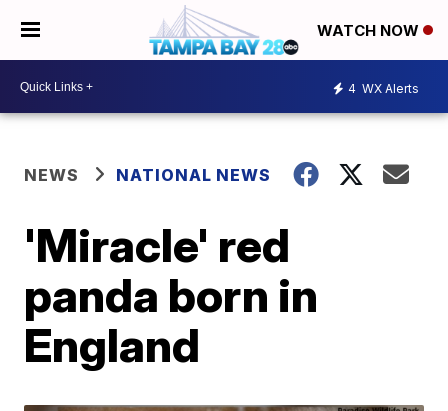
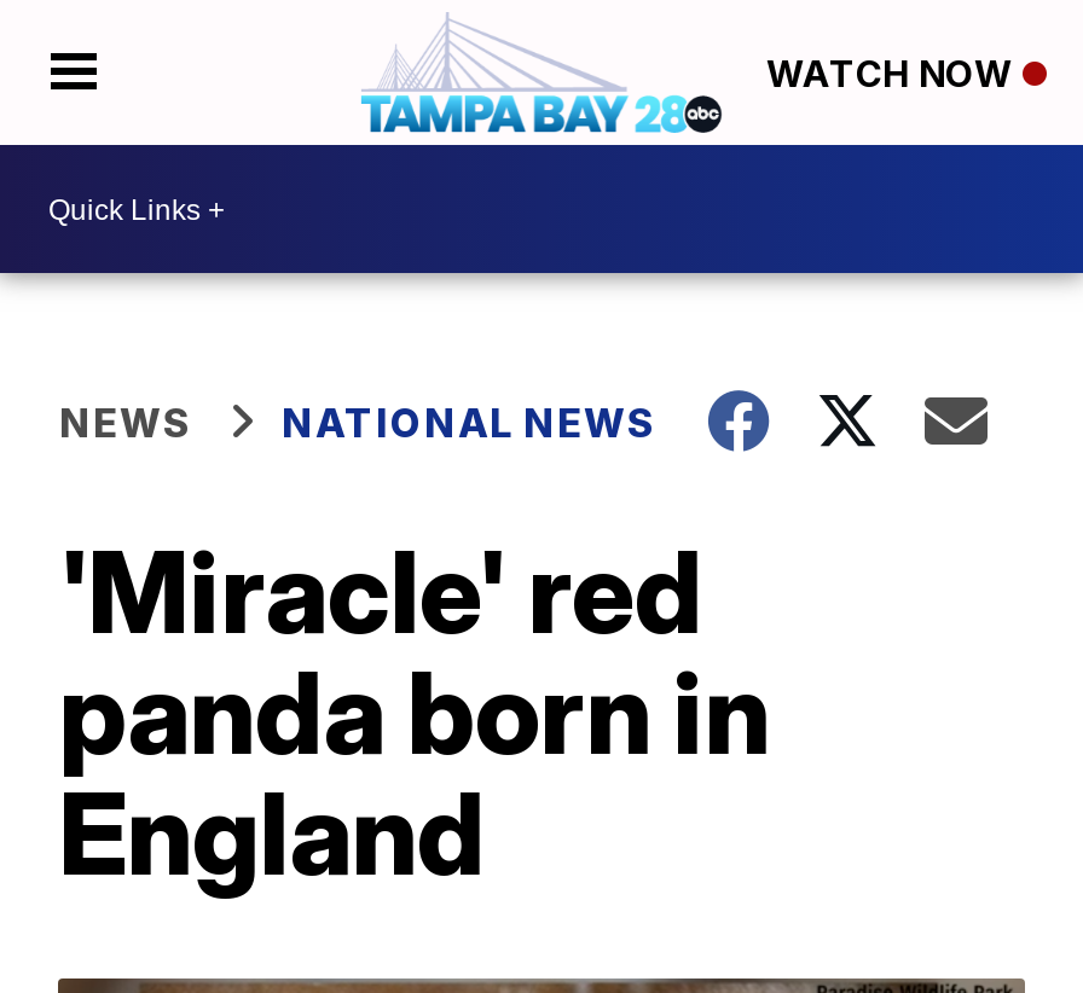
[348,80,419,95] 4 WX Alerts -> none

